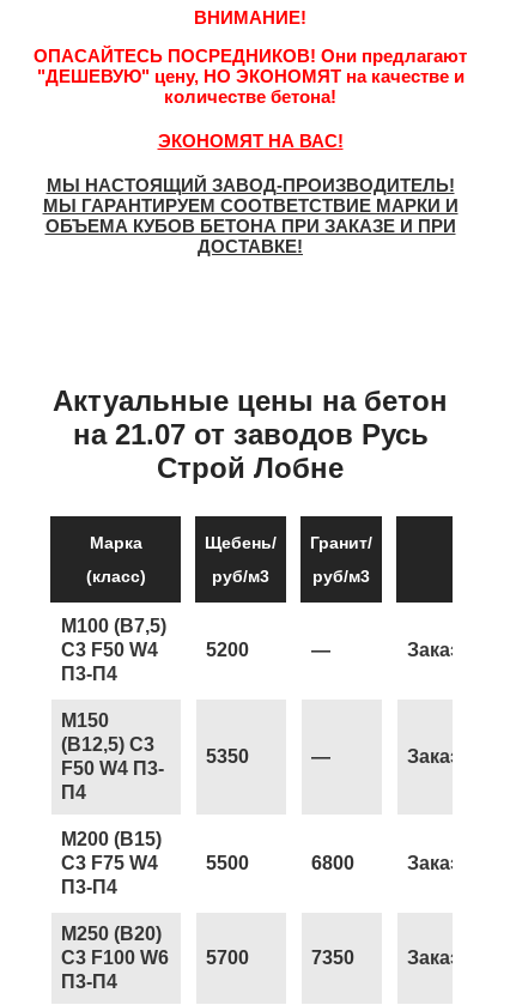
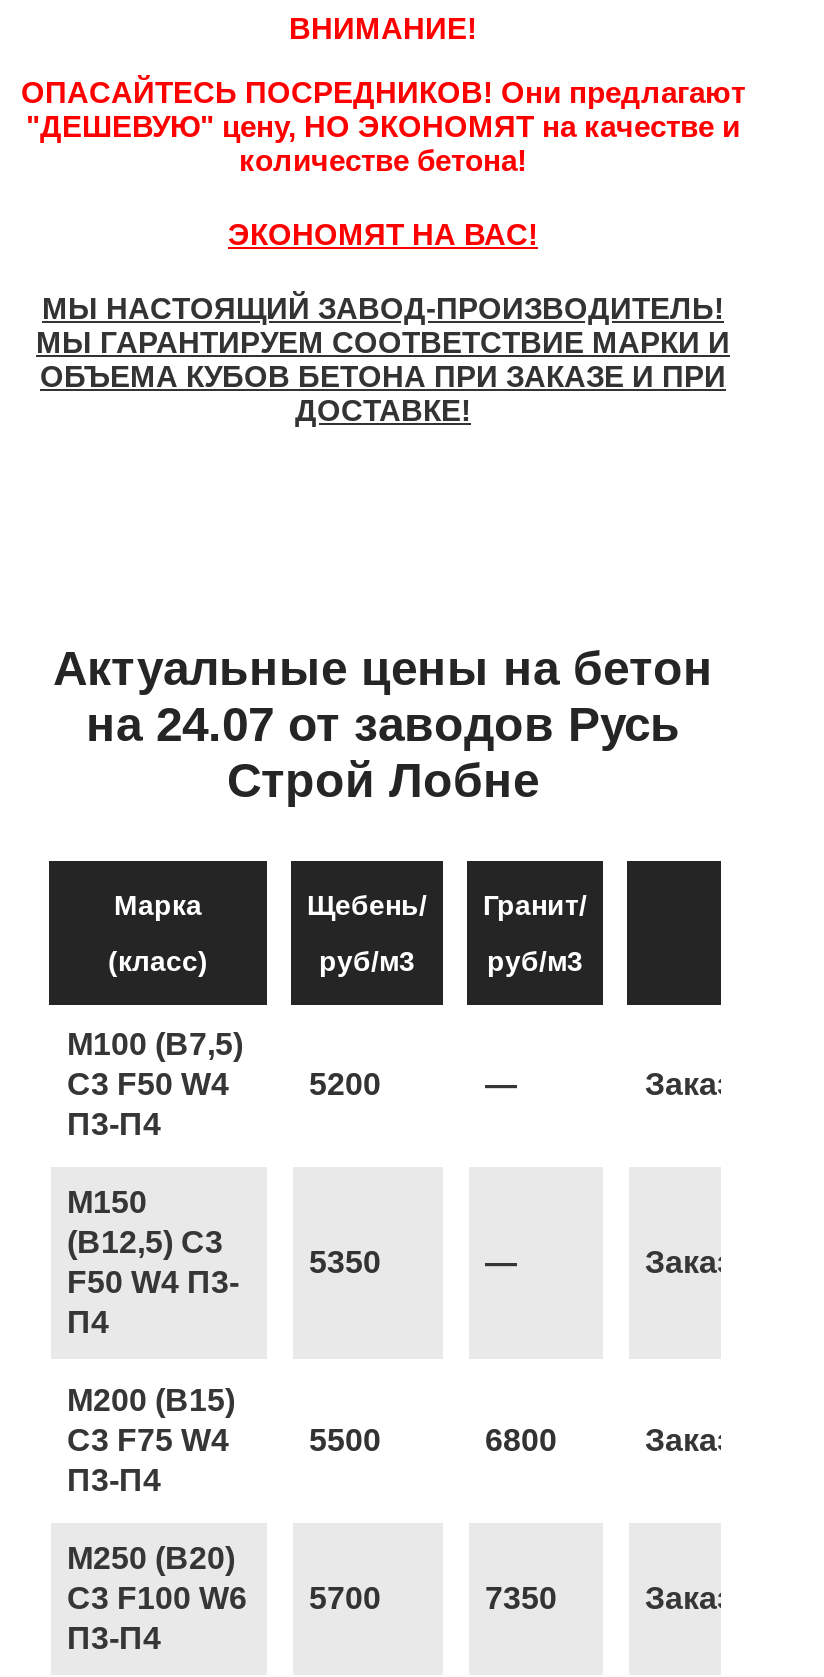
[72,418,428,450] на 21.07 от заводов Русь -> [86,697,680,751] на 24.07 от заводов Русь

